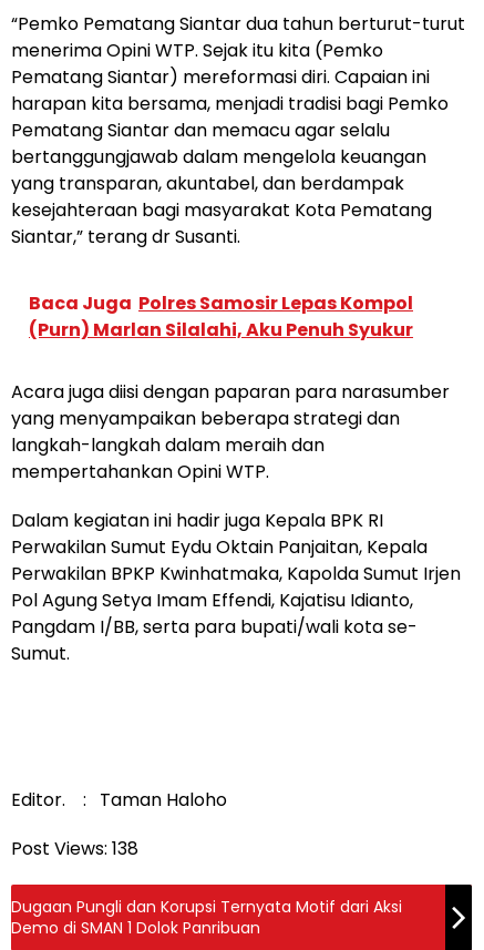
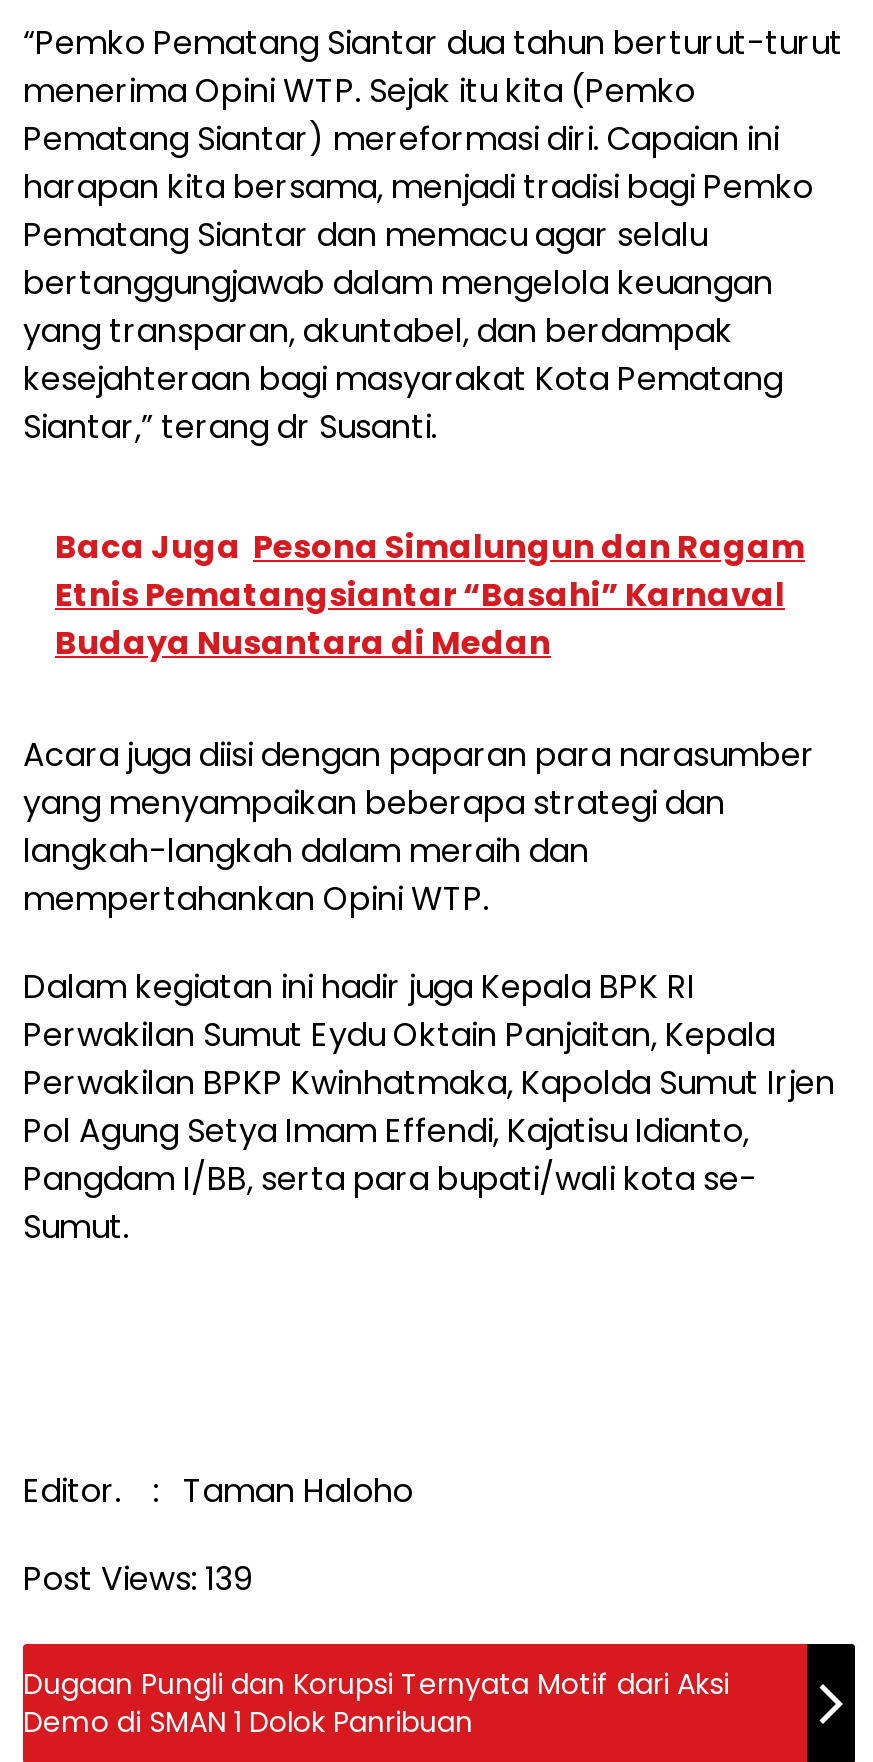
[29,290,413,342] Baca Juga Polres Samosir Lepas Kompol | (Purn) Marlan Silalahi, Aku Penuh Syukur -> [55,523,805,665] Baca Juga Pesona Simalungun dan Ragam | Etnis Pematangsiantar “Basahi” Karnaval | Budaya Nusantara di Medan
[11,835,138,861] Post Views: 138 -> [23,1555,251,1601] Post Views: 139

